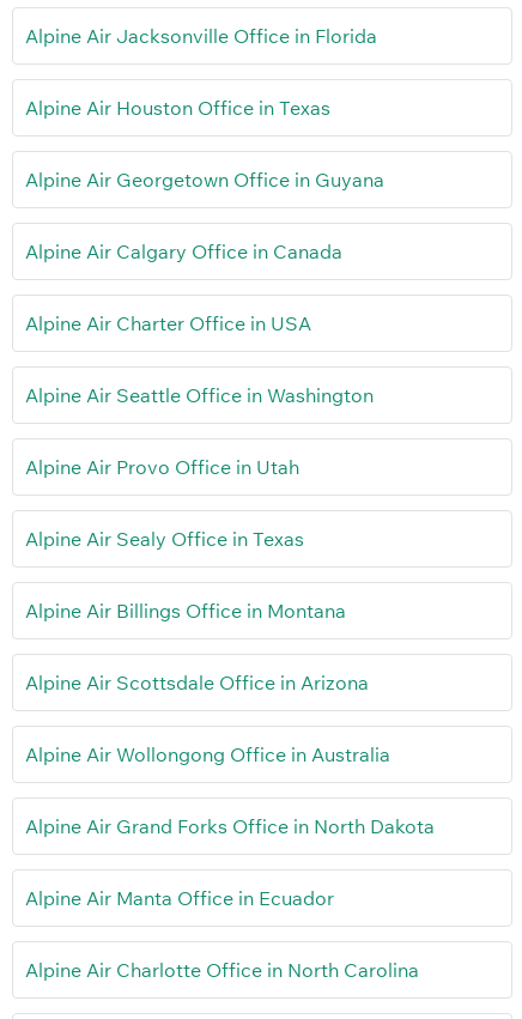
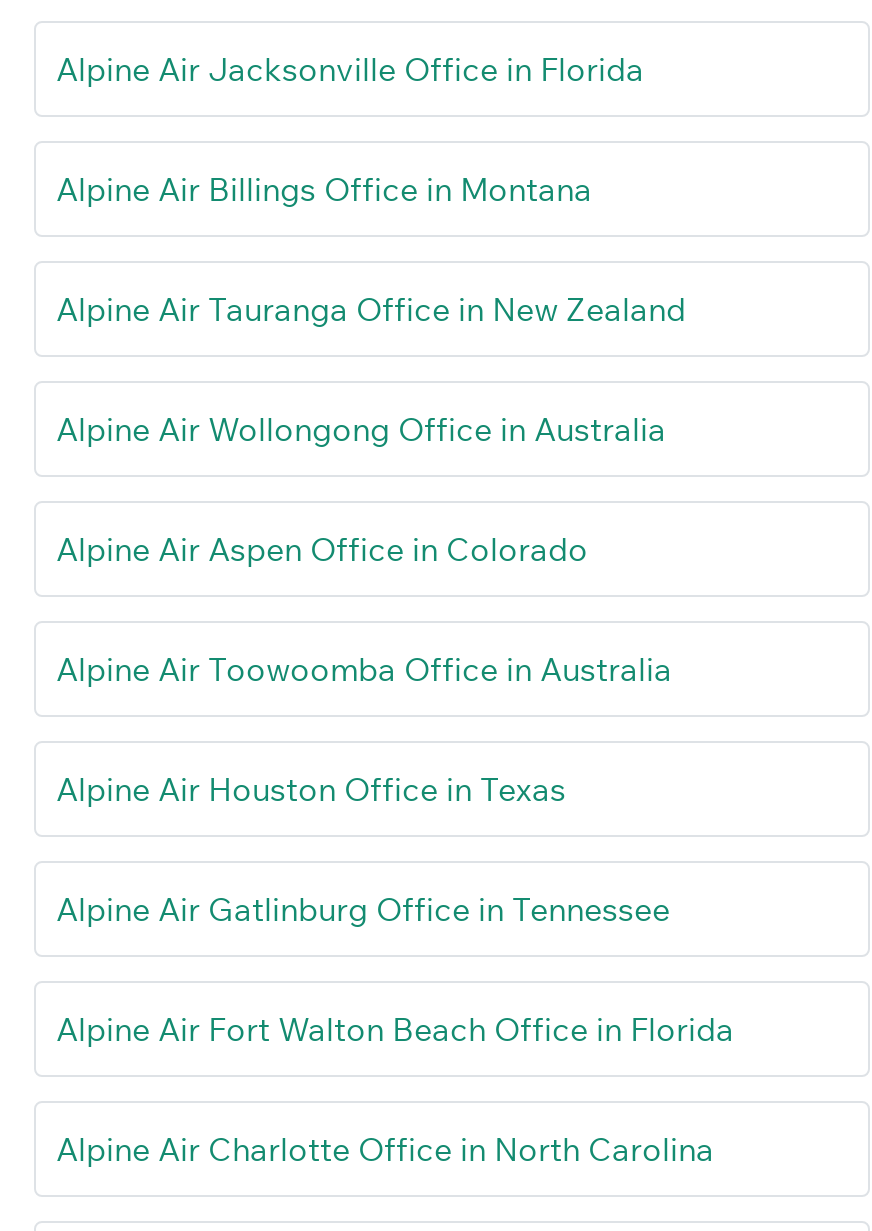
none -> [56,289,686,689] Alpine Air Tauranga Office in New Zealand | Alpine Air Aspen Office in Colorado | Alpine Air Toowoomba Office in Australia
moved [25,96,330,120] -> [56,769,566,809]: Alpine Air Houston Office in Texas
[25,168,435,910] Alpine Air Georgetown Office in Guyana | Alpine Air Calgary Office in Canada | Alpine Air Charter Office in USA | Alpine Air Seattle Office in Washington | Alpine Air Provo Office in Utah | Alpine Air Sealy Office in Texas | Alpine Air Scottsdale Office in Arizona | Alpine Air Grand Forks Office in North Dakota | Alpine Air Manta Office in Ecuador -> [56,889,734,1049] Alpine Air Gatlinburg Office in Tennessee | Alpine Air Fort Walton Beach Office in Florida
moved [25,599,346,623] -> [56,169,592,209]: Alpine Air Billings Office in Montana
moved [25,742,390,766] -> [56,409,666,449]: Alpine Air Wollongong Office in Australia

